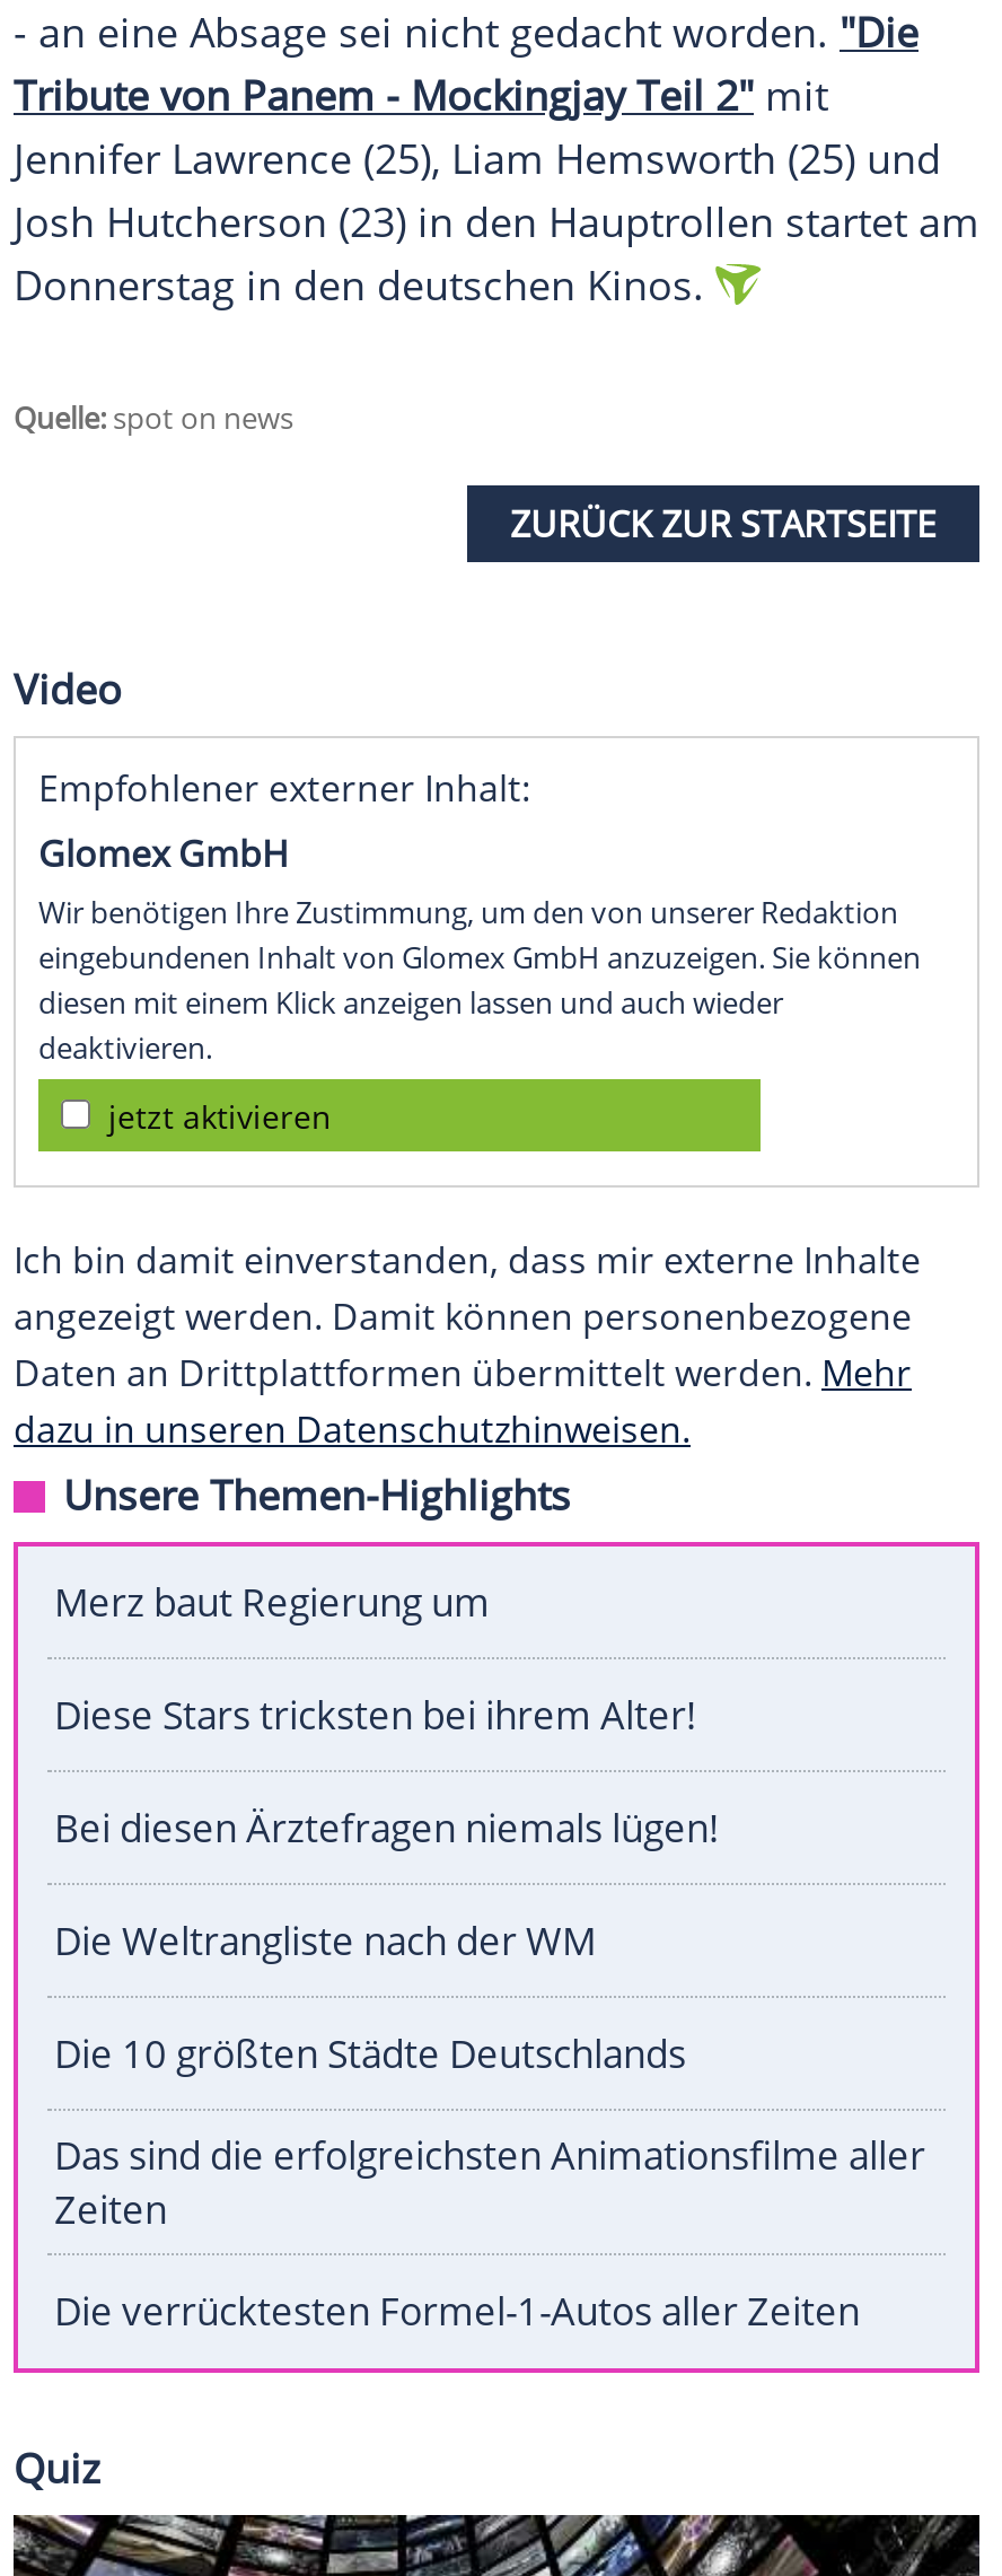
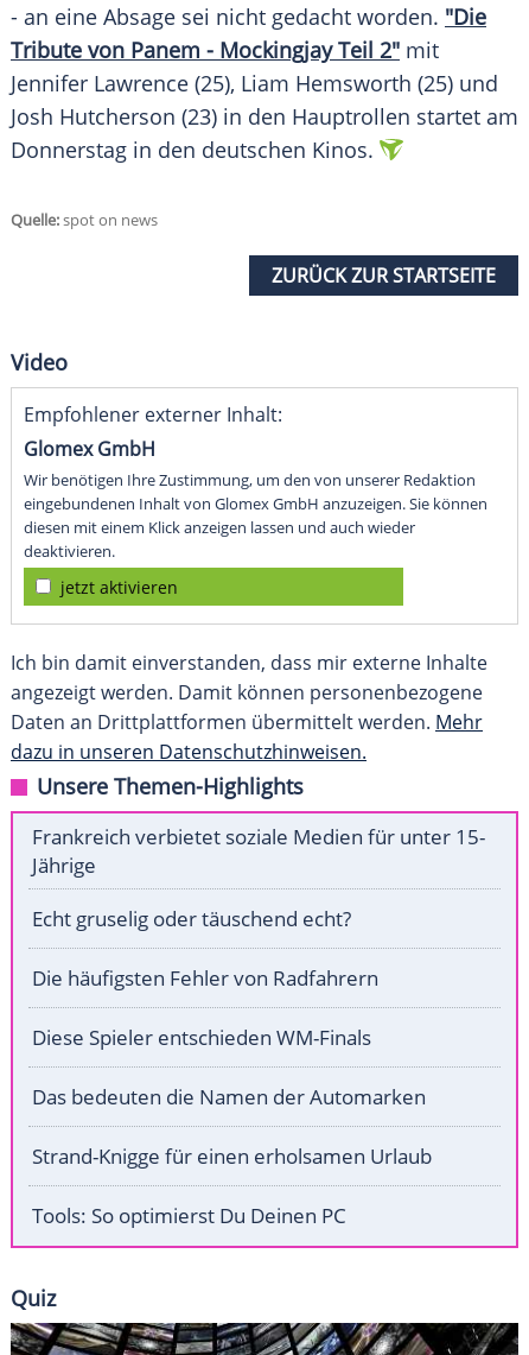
[54,1577,490,1628] Merz baut Regierung um -> [32,823,485,879] Frankreich verbietet soziale Medien für unter 15- | Jährige
[54,1689,697,1741] Diese Stars tricksten bei ihrem Alter! -> [32,905,351,933] Echt gruselig oder täuschend echt?
[54,1802,720,1854] Bei diesen Ärztefragen niemals lügen! -> [32,965,378,992] Die häufigsten Fehler von Radfahrern
[54,1915,596,1967] Die Weltrangliste nach der WM -> [32,1024,371,1051] Diese Spieler entschieden WM-Finals
[54,2028,686,2080] Die 10 größten Städte Deutschlands -> [32,1083,426,1111] Das bedeuten die Namen der Automarken
[54,2130,925,2236] Das sind die erfolgreichsten Animationsfilme aller | Zeiten -> [32,1143,432,1170] Strand-Knigge für einen erholsamen Urlaub
[54,2285,860,2337] Die verrücktesten Formel-1-Autos aller Zeiten -> [32,1202,346,1229] Tools: So optimierst Du Deinen PC

